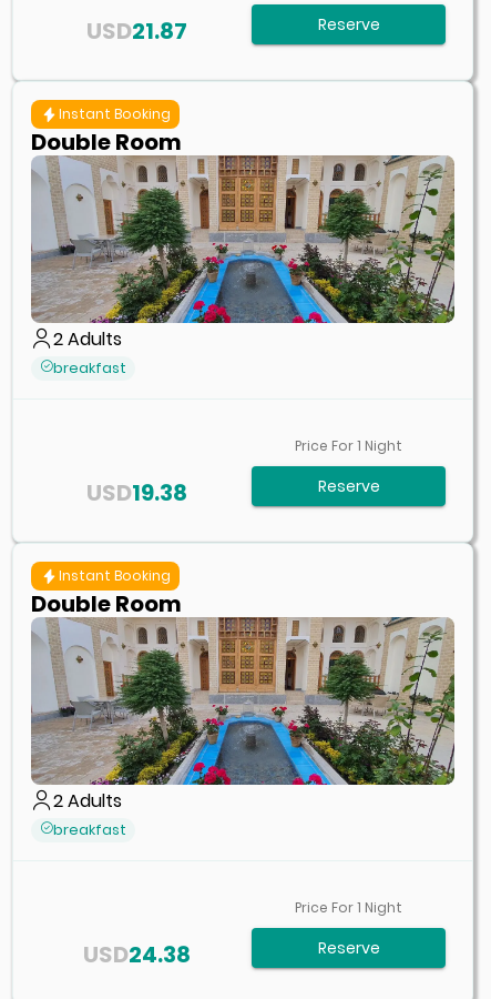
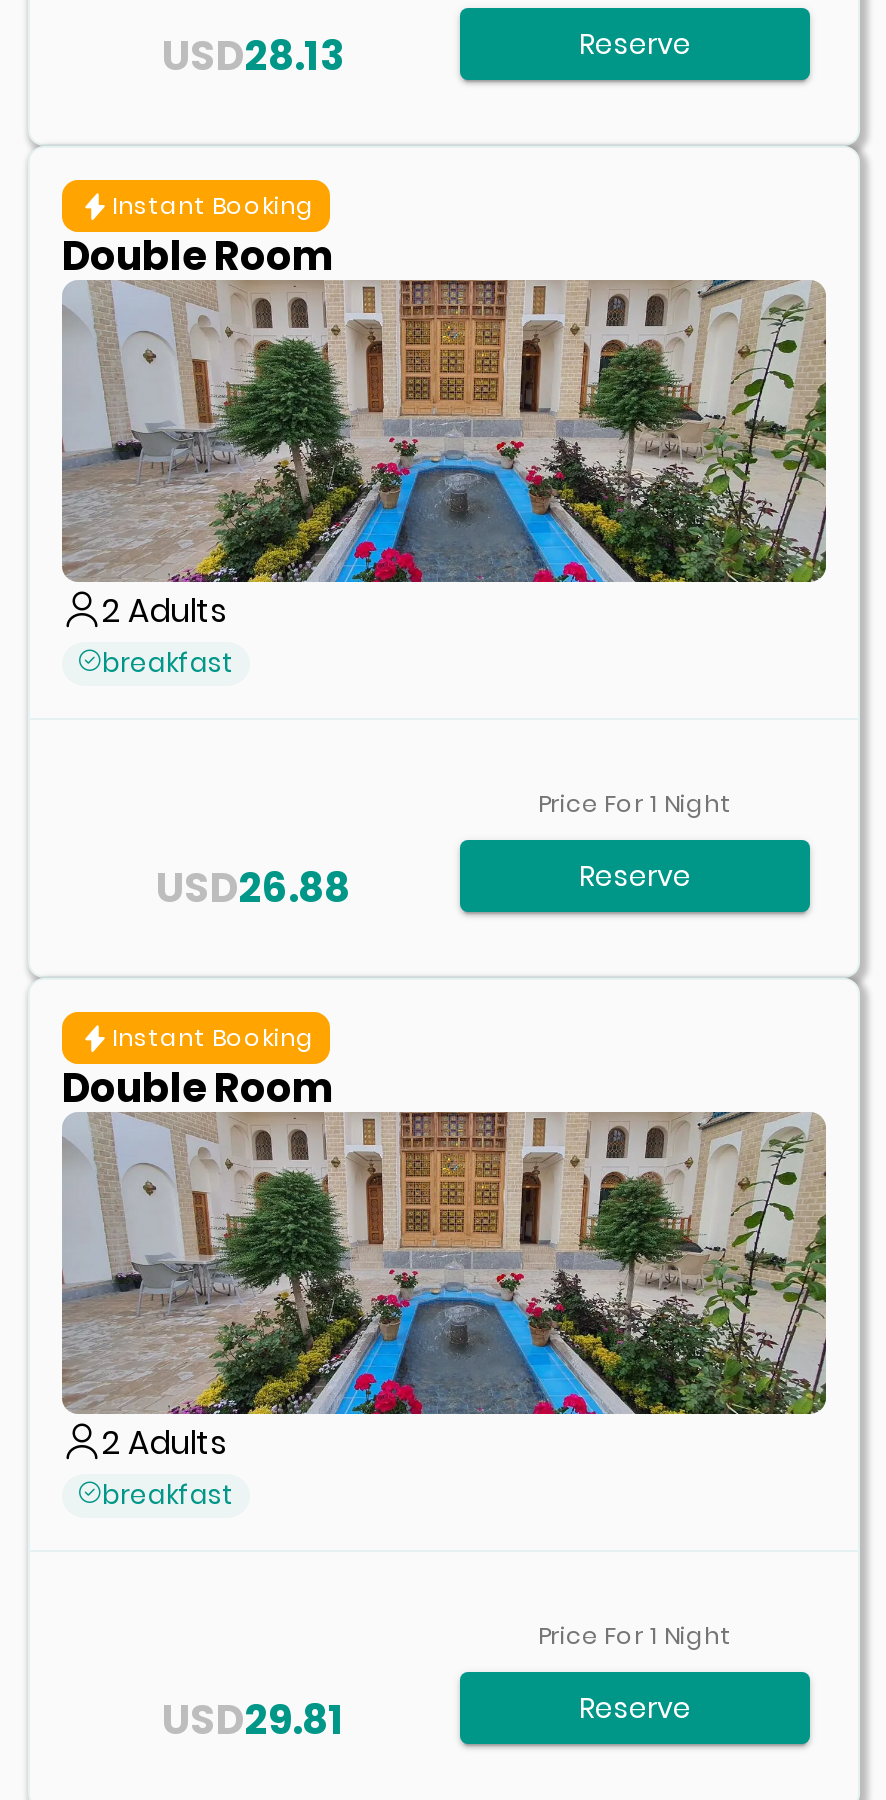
[86,16,187,47] USD 21.87 -> [162,28,344,84] USD 28.13
[86,477,187,508] USD 19.38 -> [156,860,350,916] USD 26.88
[83,939,191,970] USD 24.38 -> [162,1692,344,1748] USD 29.81

